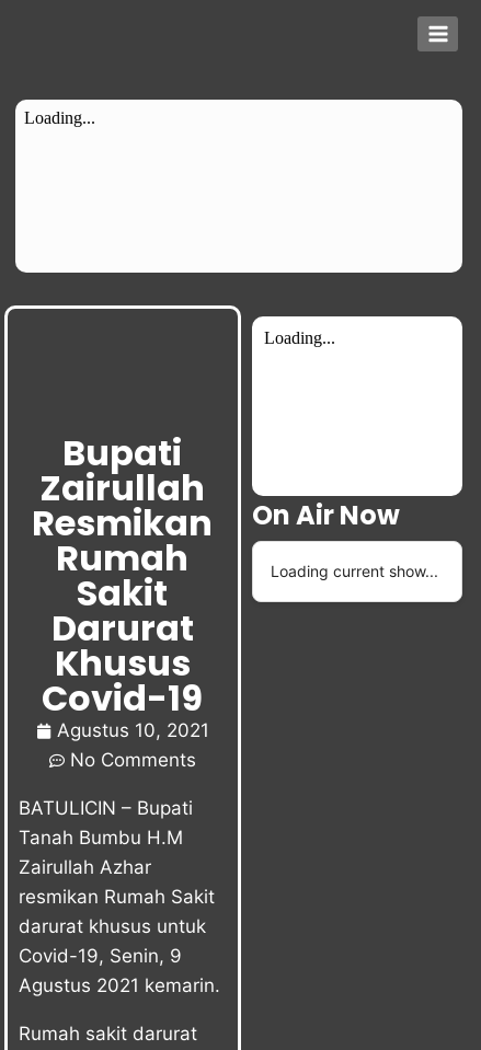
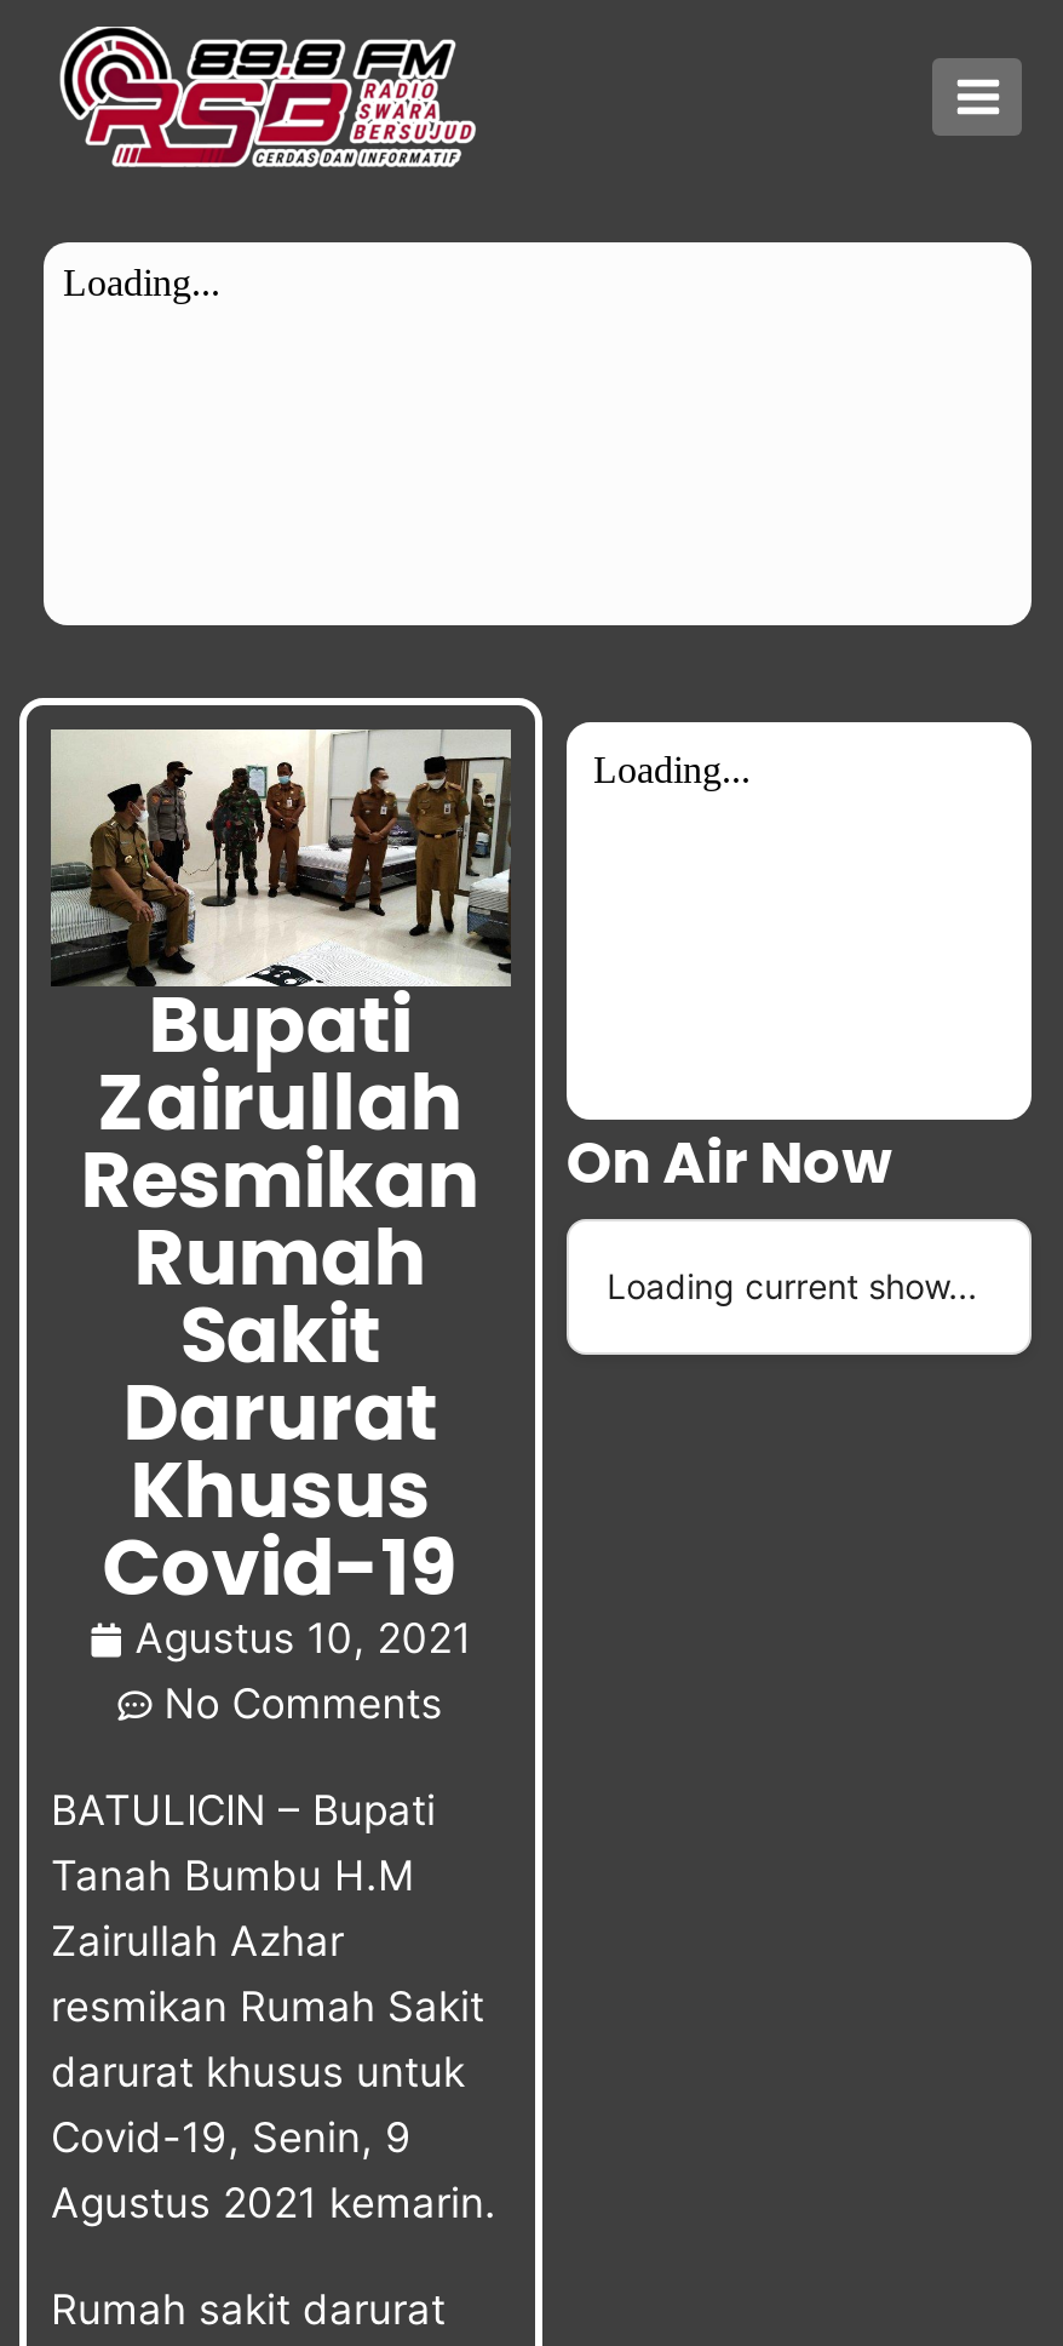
none -> [48,727,513,989] [image]
none -> [58,24,477,170] [image]

